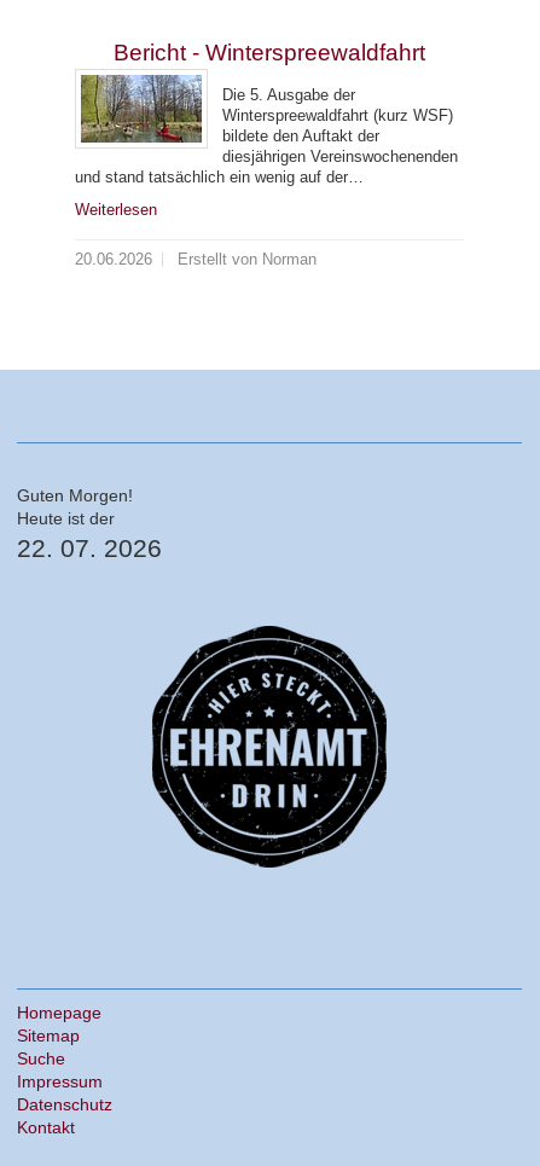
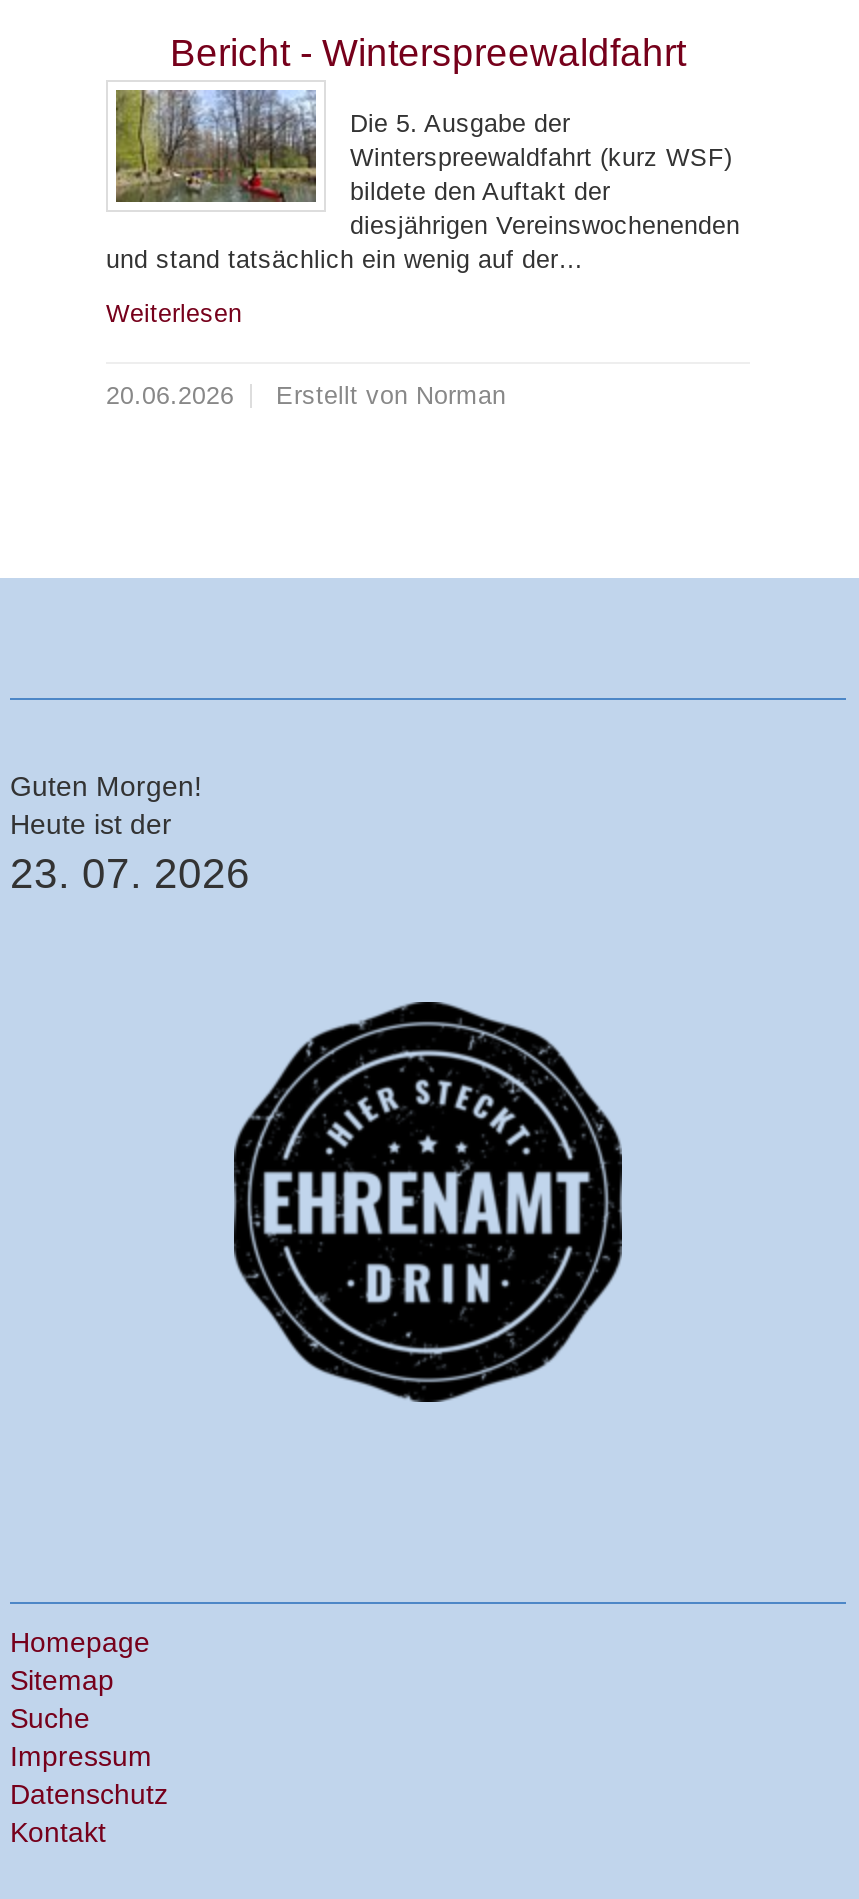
[17,534,162,562] 22. 07. 2026 -> [10,850,250,896] 23. 07. 2026

